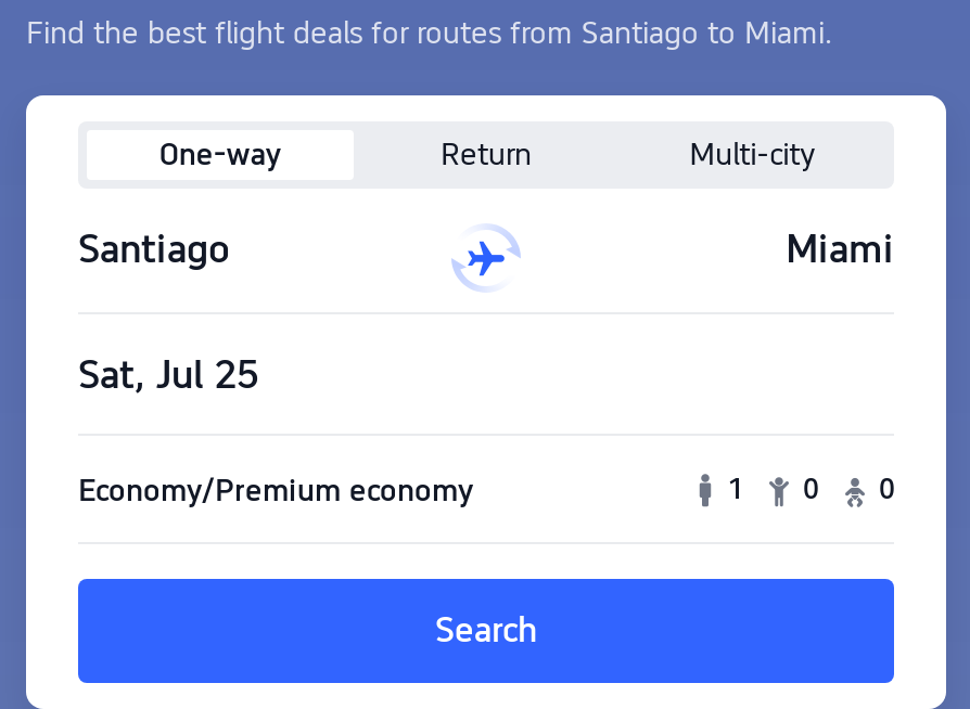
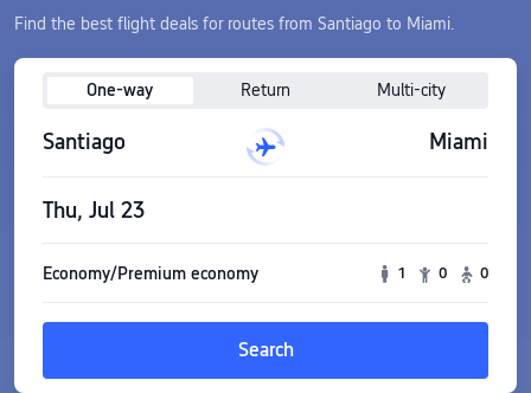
[78,351,258,397] Sat, Jul 25 -> [43,198,145,223] Thu, Jul 23

